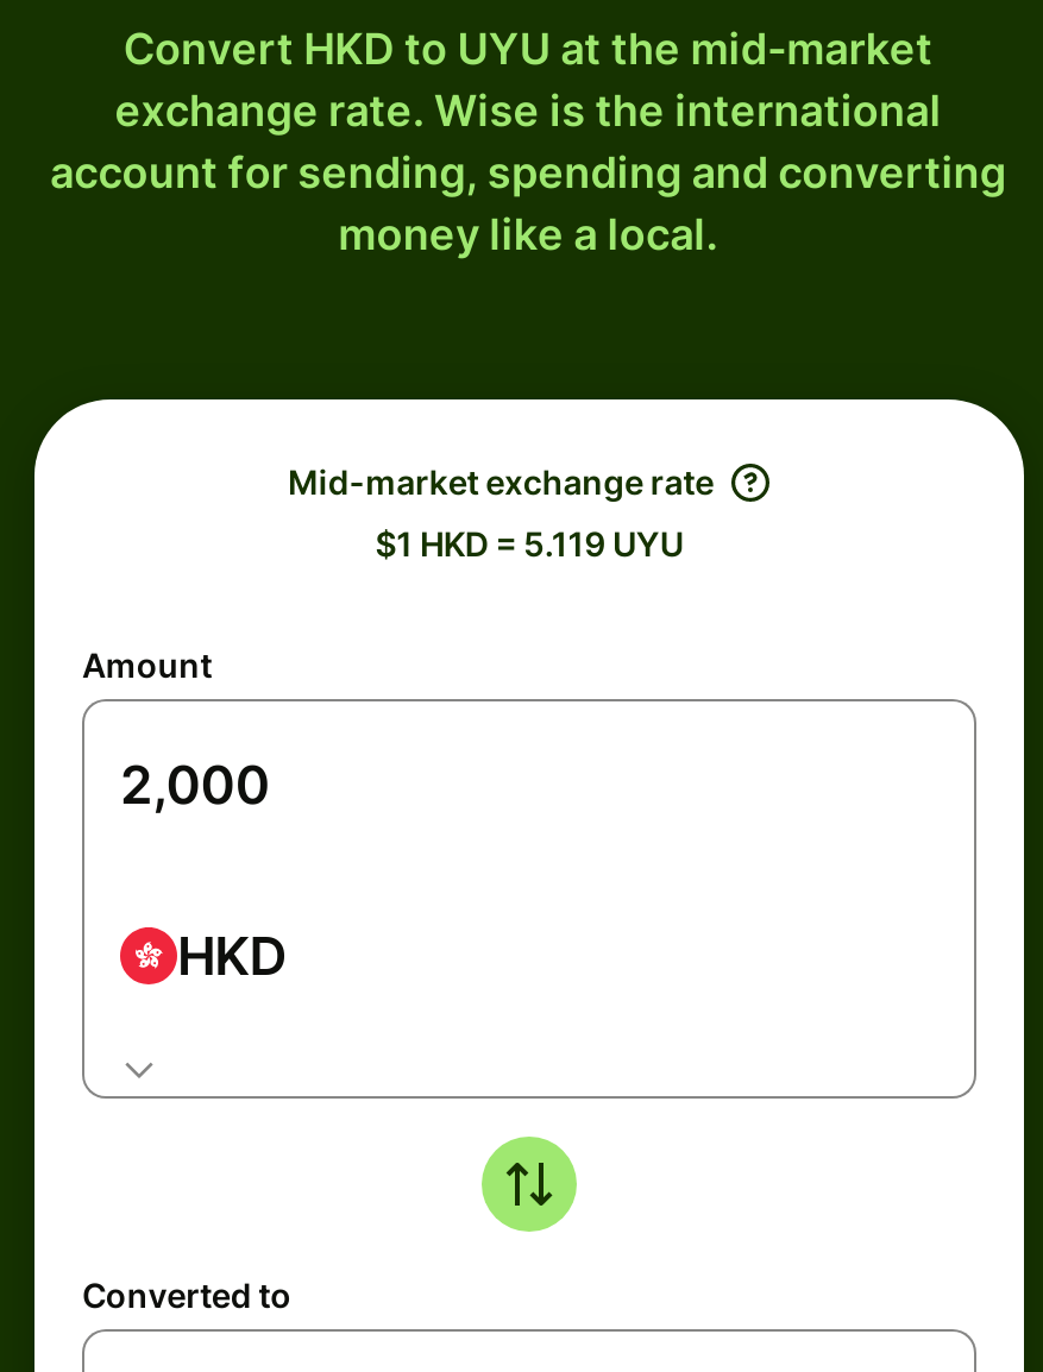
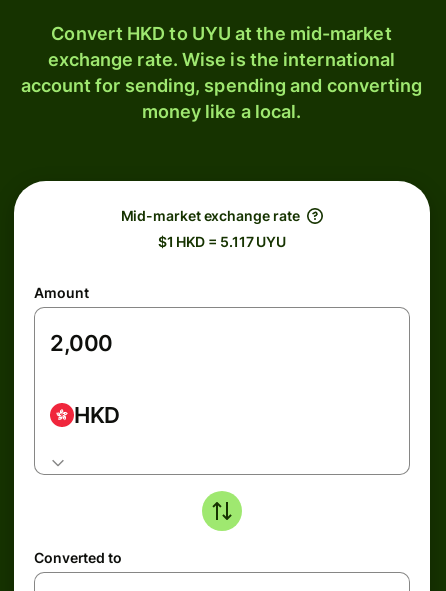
[375,523,683,564] $1 HKD = 5.119 UYU -> [158,233,286,250] $1 HKD = 5.117 UYU

